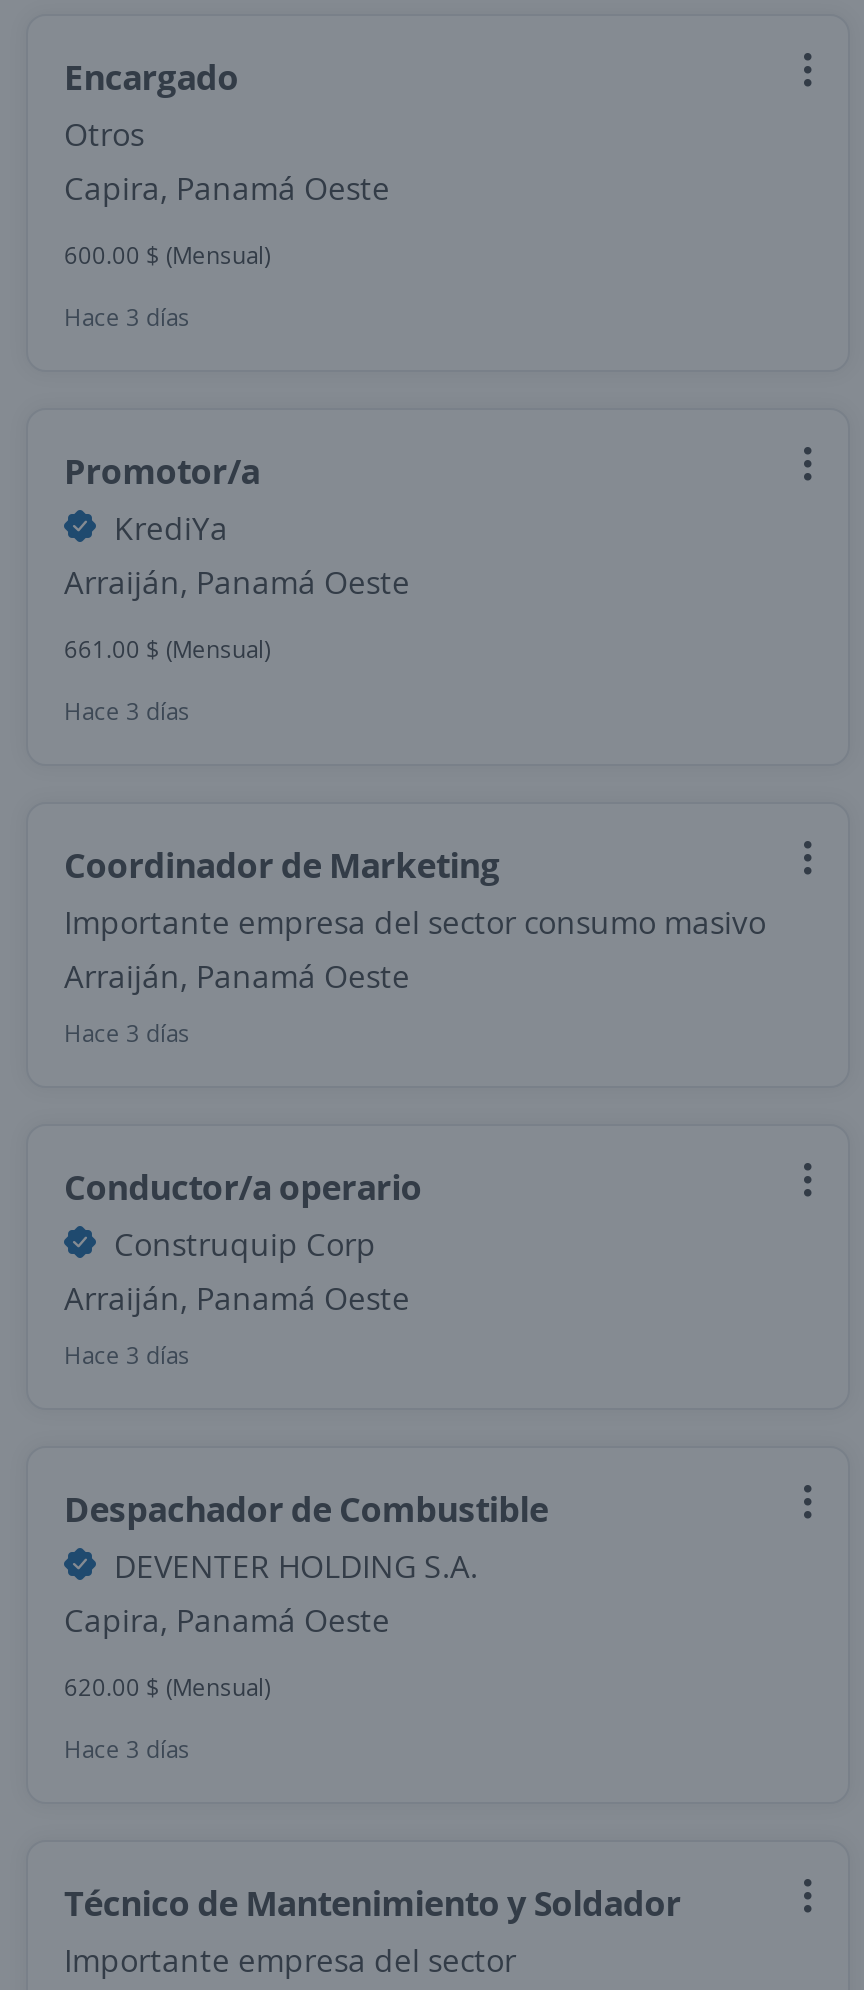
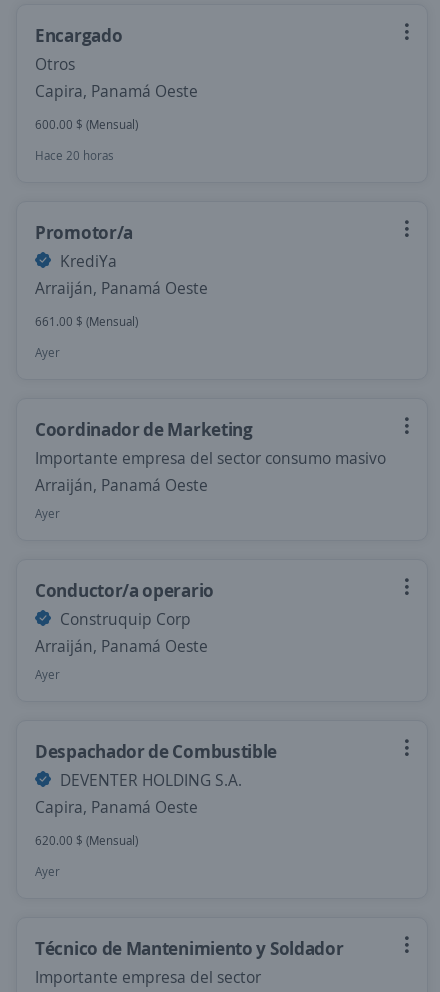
[64,300,190,334] Hace 3 días -> [35,147,114,164] Hace 20 horas
[64,694,190,728] Hace 3 días -> [35,344,60,361] Ayer
[64,1016,190,1050] Hace 3 días -> [35,505,60,522] Ayer
[64,1338,190,1372] Hace 3 días -> [35,666,60,683] Ayer
[64,1732,190,1766] Hace 3 días -> [35,863,60,880] Ayer

